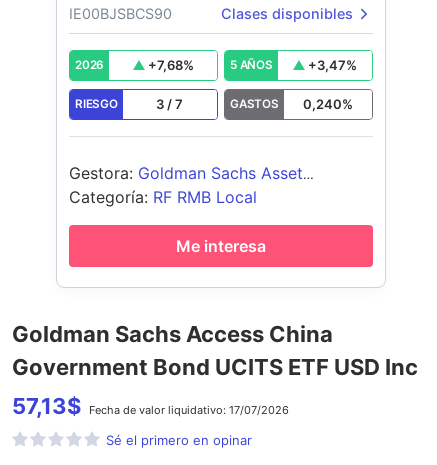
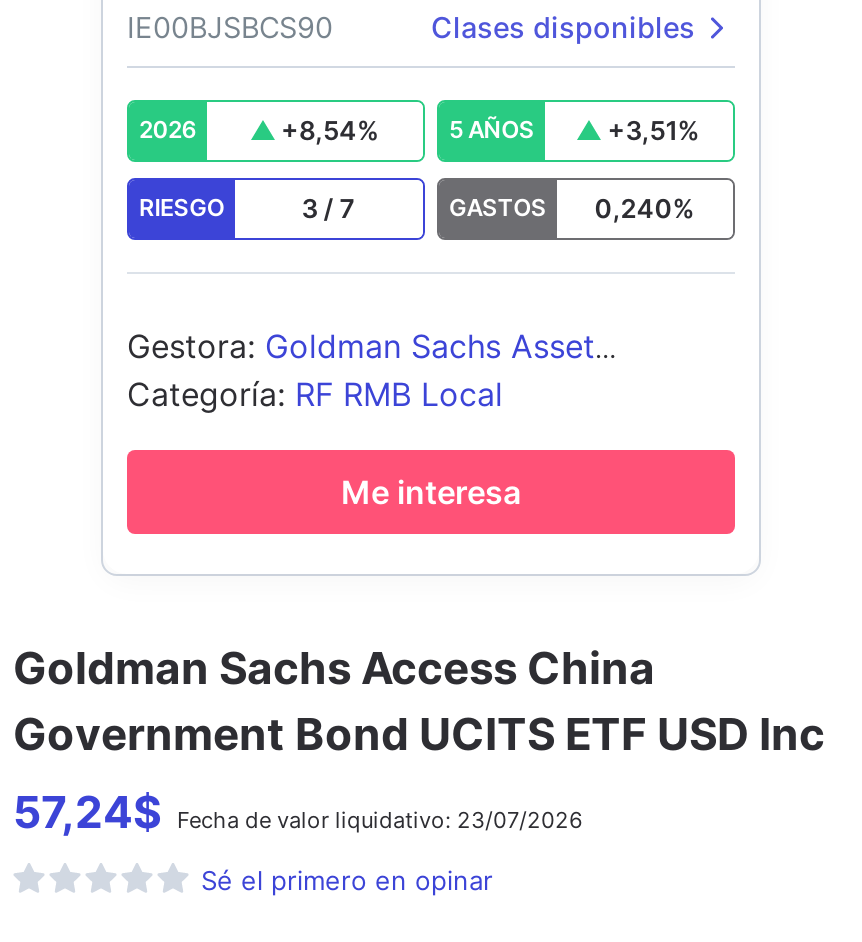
[147,57,193,73] +7,68% -> [281,114,379,146] +8,54%
[308,57,357,73] +3,47% -> [608,114,700,146] +3,51%
[12,393,289,419] 57,13$ Fecha devalor liquidativo: 17/07/2026 -> [13,786,583,838] 57,24$ Fecha devalor liquidativo: 23/07/2026

